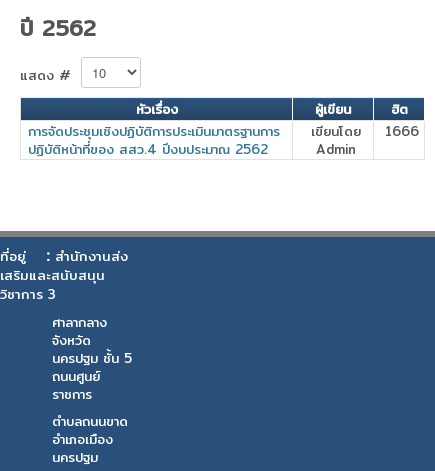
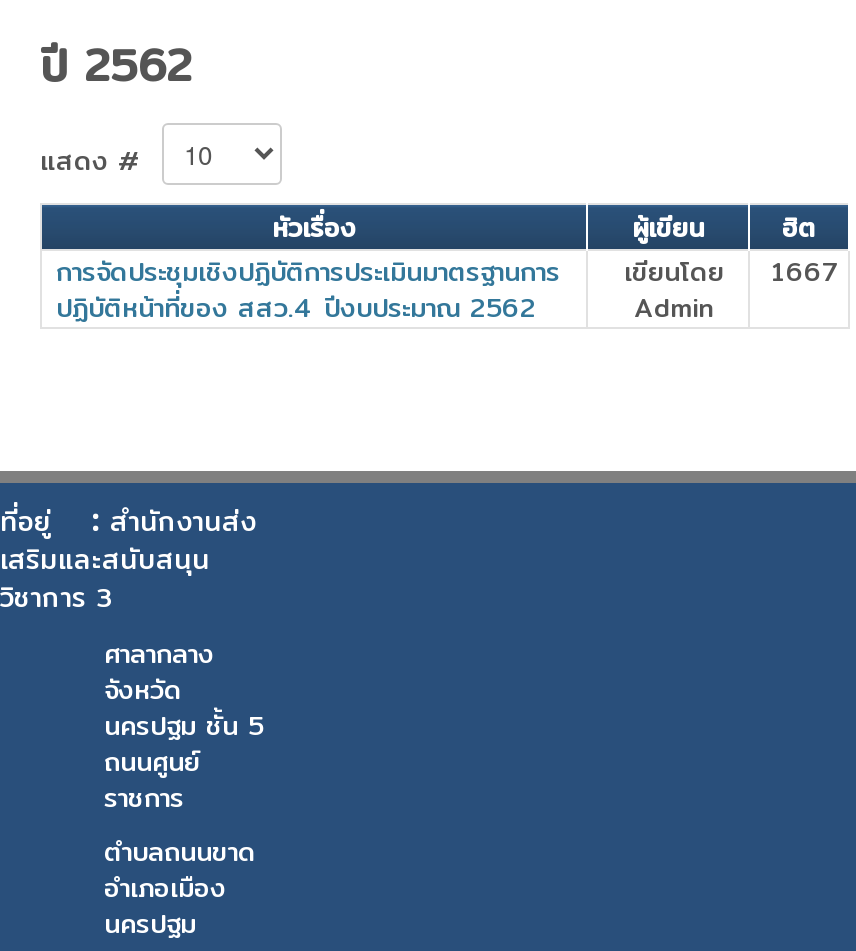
[28,121,419,141] การจัดประชุมเชิงปฏิบัติการประเมินมาตรฐานการ เขียนโดย 1666 -> [56,250,838,290] การจัดประชุมเชิงปฏิบัติการประเมินมาตรฐานการ เขียนโดย 1667

